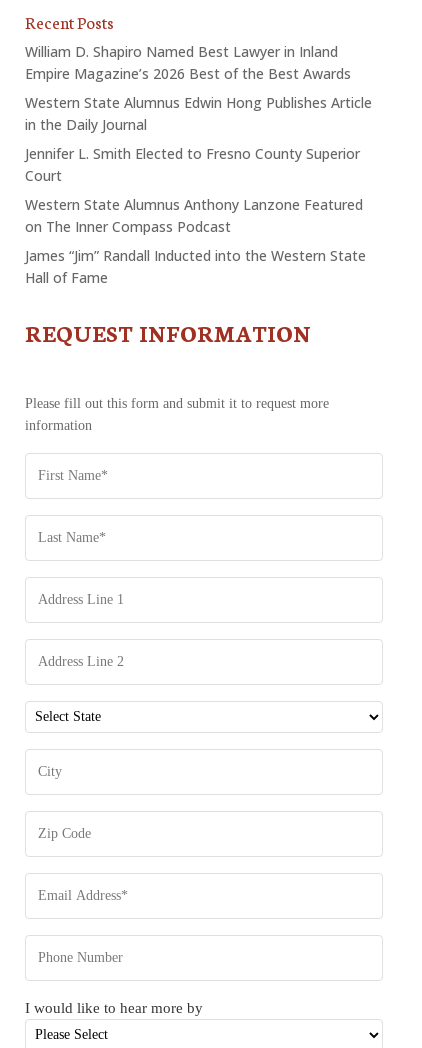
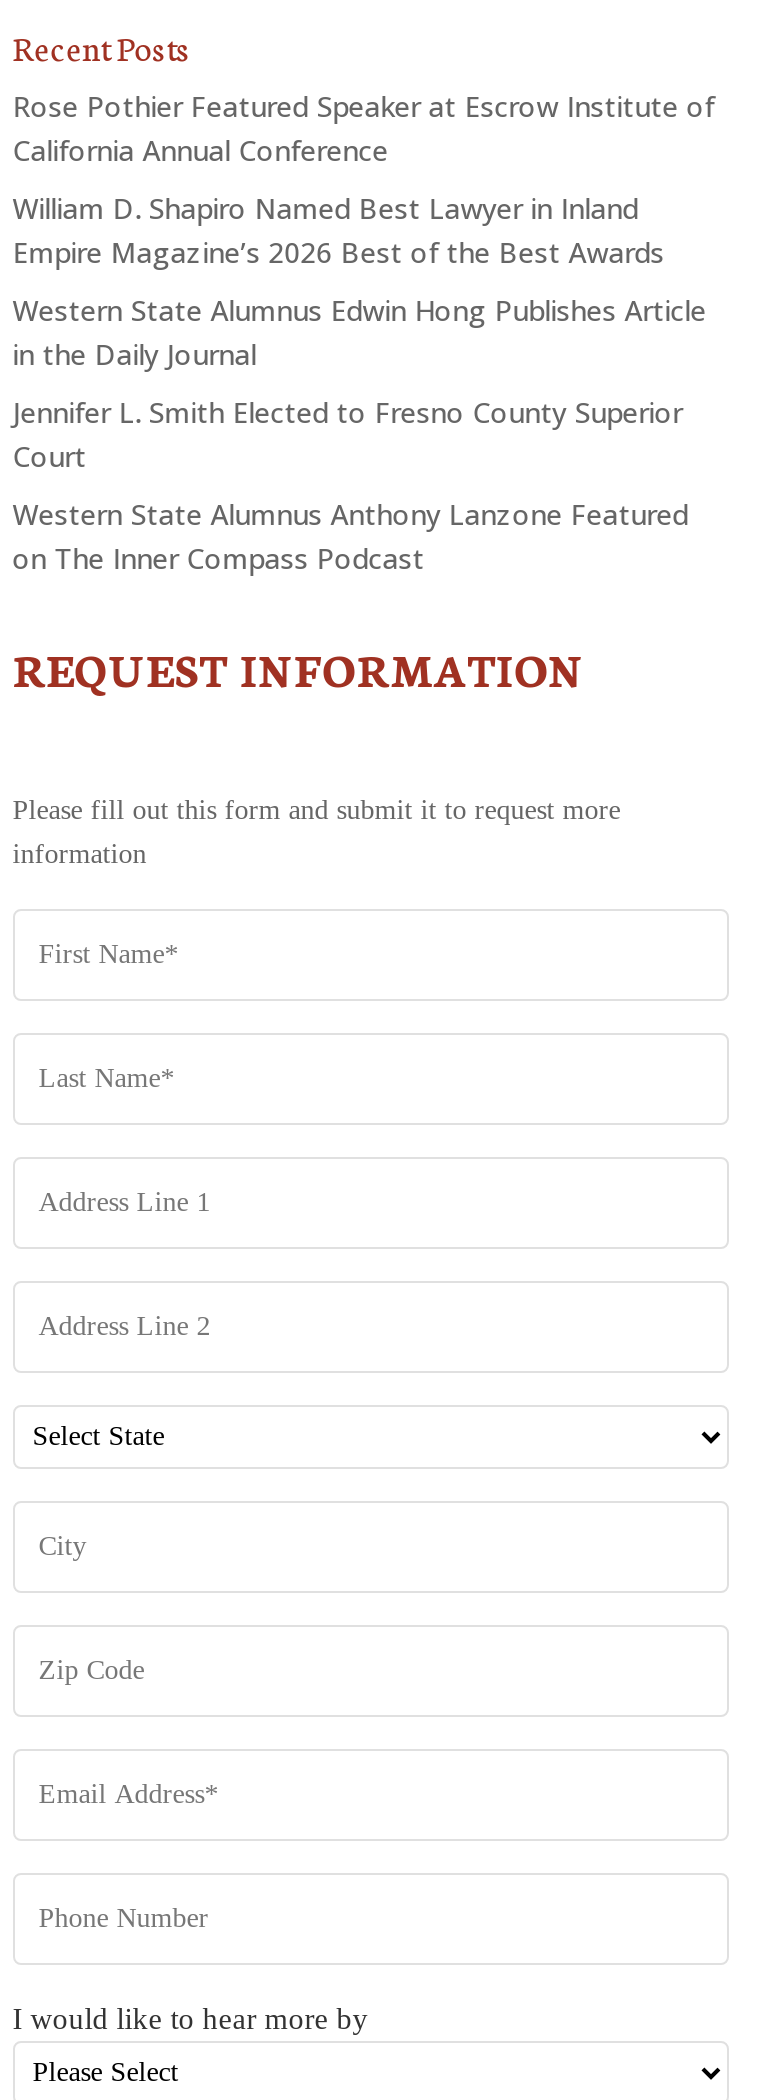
none -> [13,88,715,170] Rose Pothier Featured Speaker at Escrow Institute of | California Annual Conference
moved [25,42,372,236] -> [13,190,707,578]: William D. Shapiro Named Best Lawyer in Inland | Empire Magazine’s 2026 Best of the Best Awards | Western State Alumnus Edwin Hong Publishes Article | in the Daily Journal | Jennifer L. Smith Elected to Fresno County Superior | Court | Western State Alumnus Anthony Lanzone Featured | on The Inner Compass Podcast
[25,246,366,287] James “Jim” Randall Inducted into the Western State | Hall of Fame -> none

